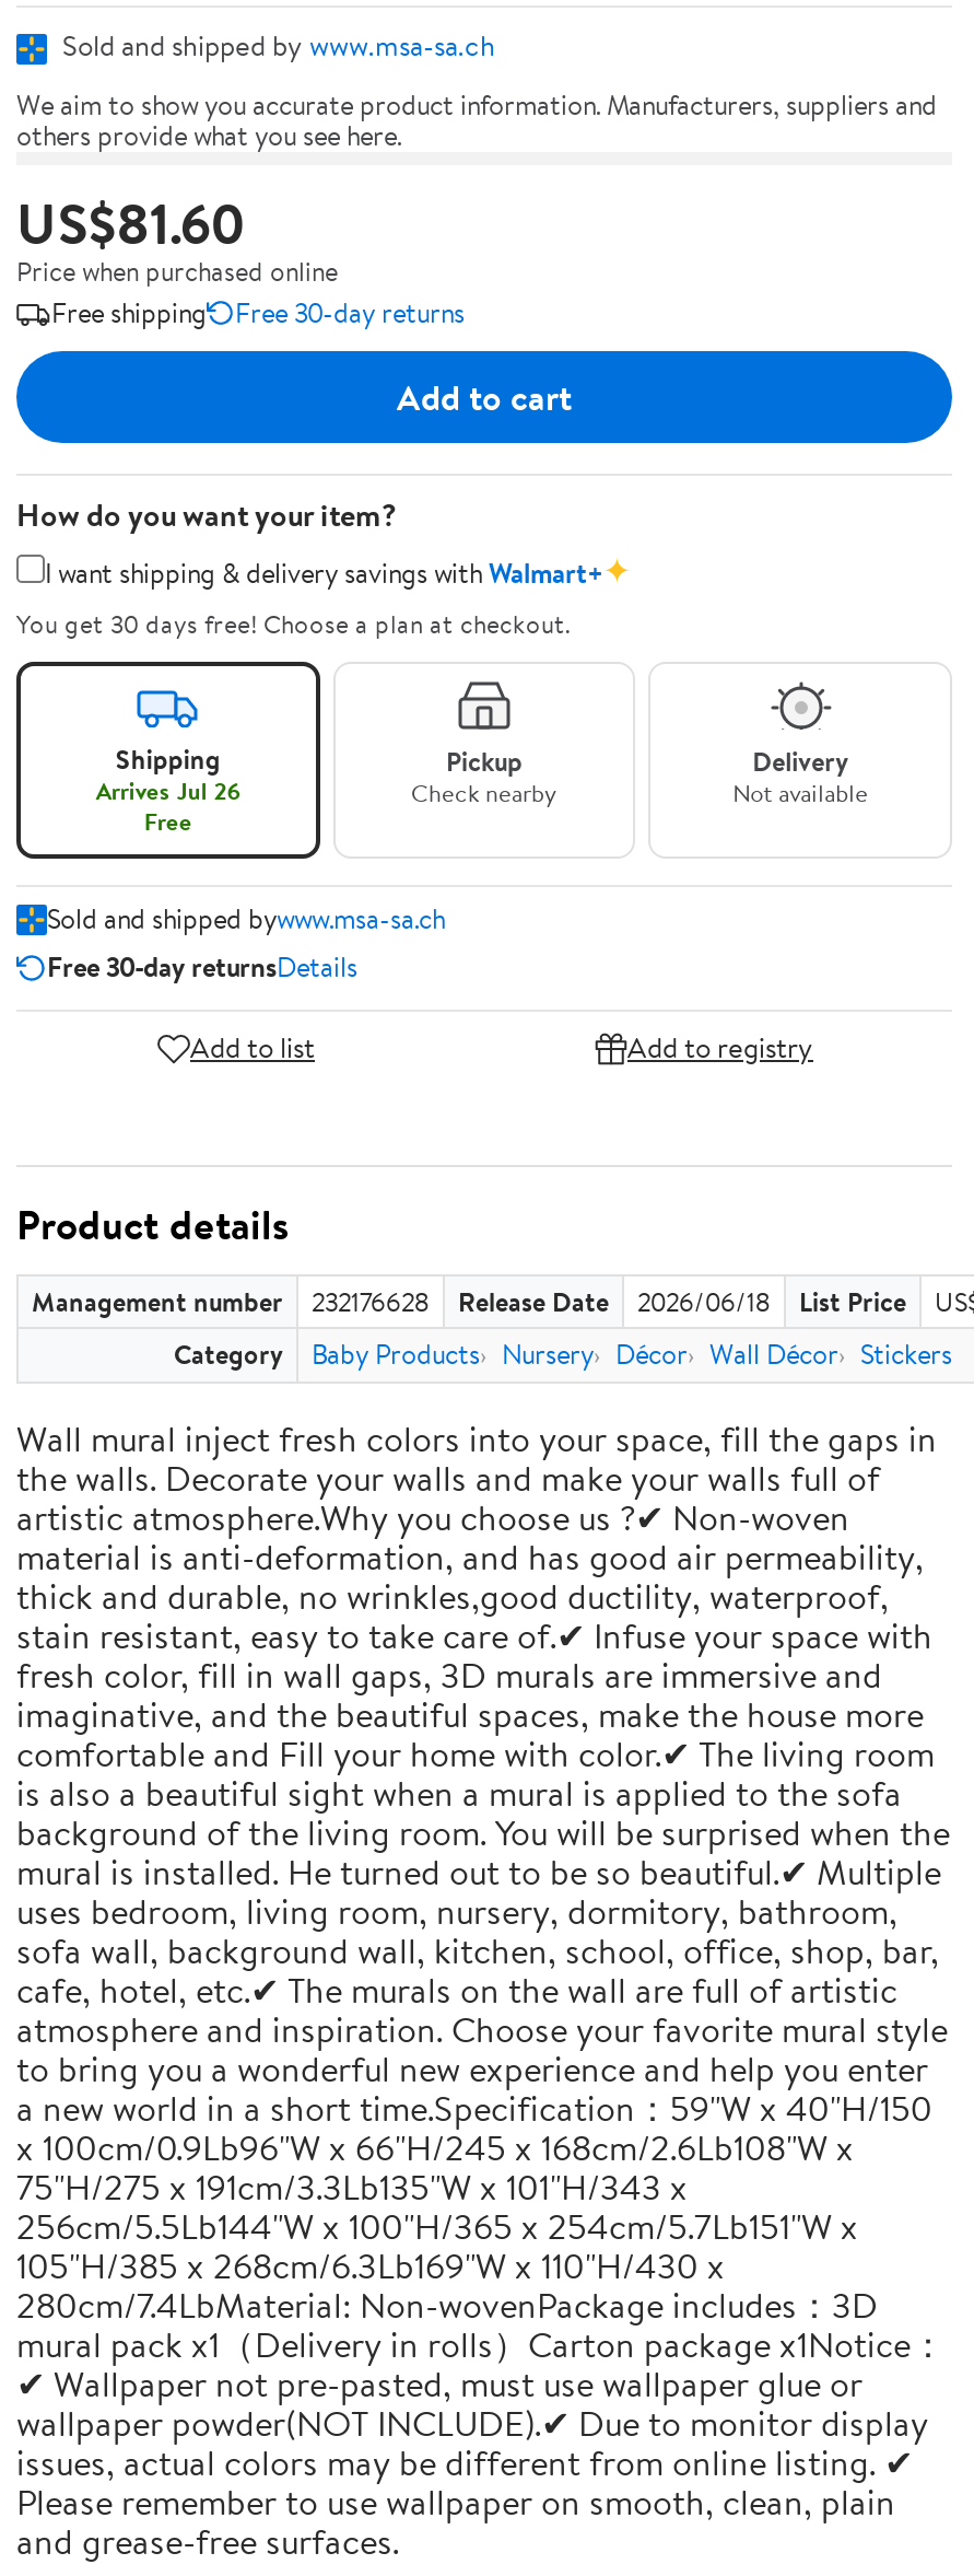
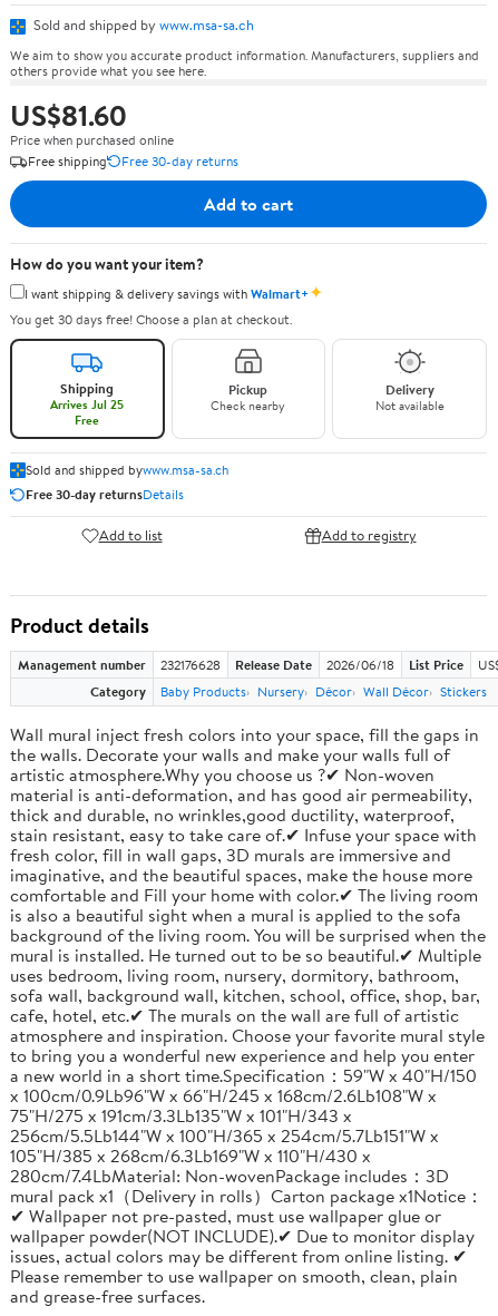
[96,773,240,808] Arrives Jul 26 -> [50,396,124,413] Arrives Jul 25

